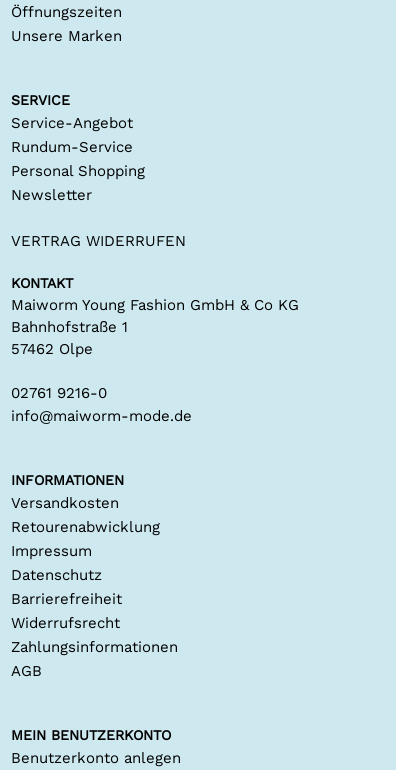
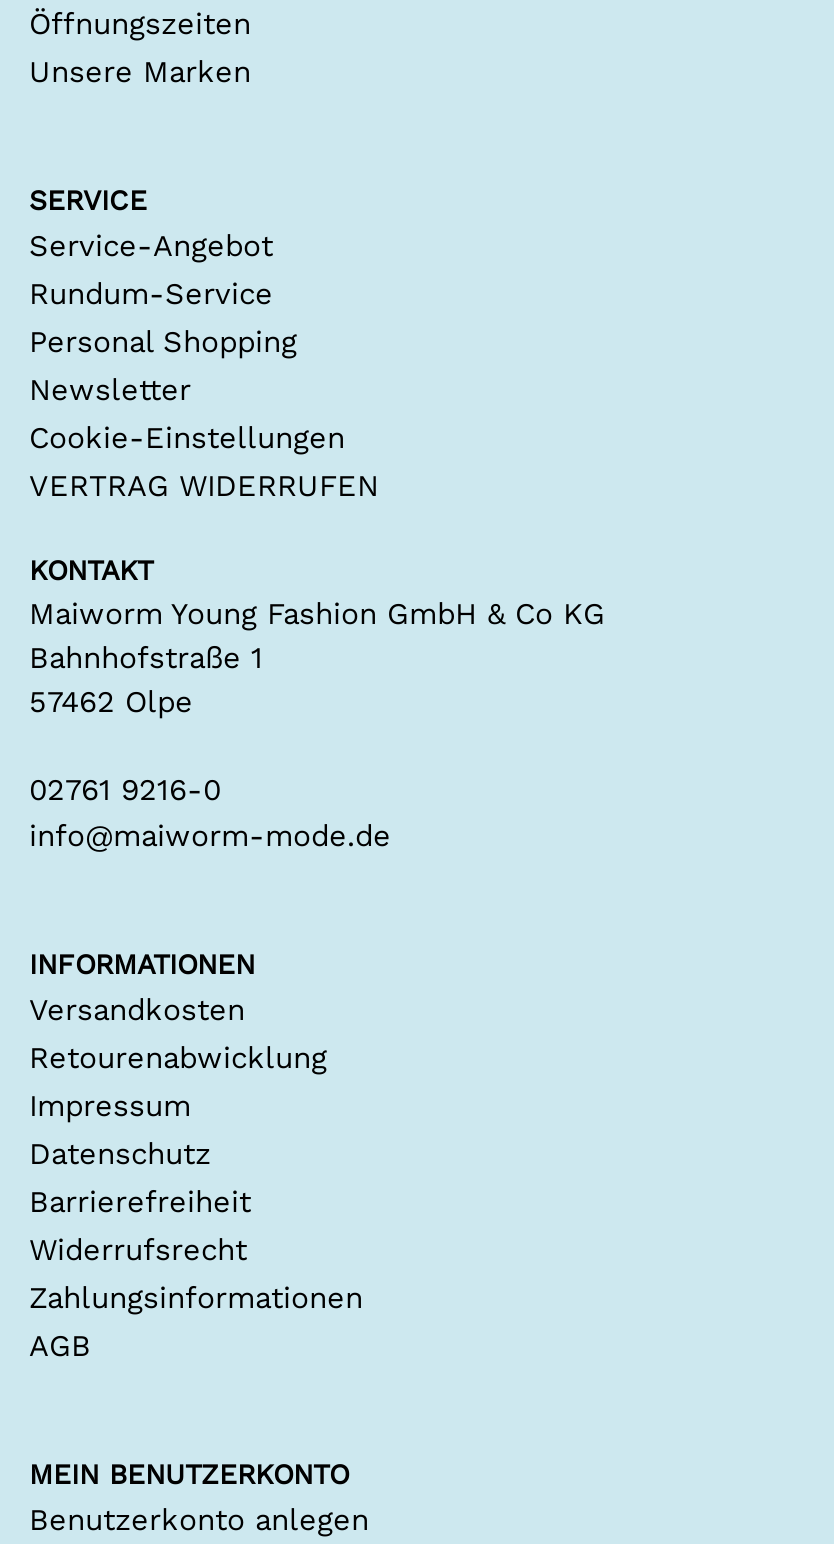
none -> [29,420,345,456] Cookie-Einstellungen

